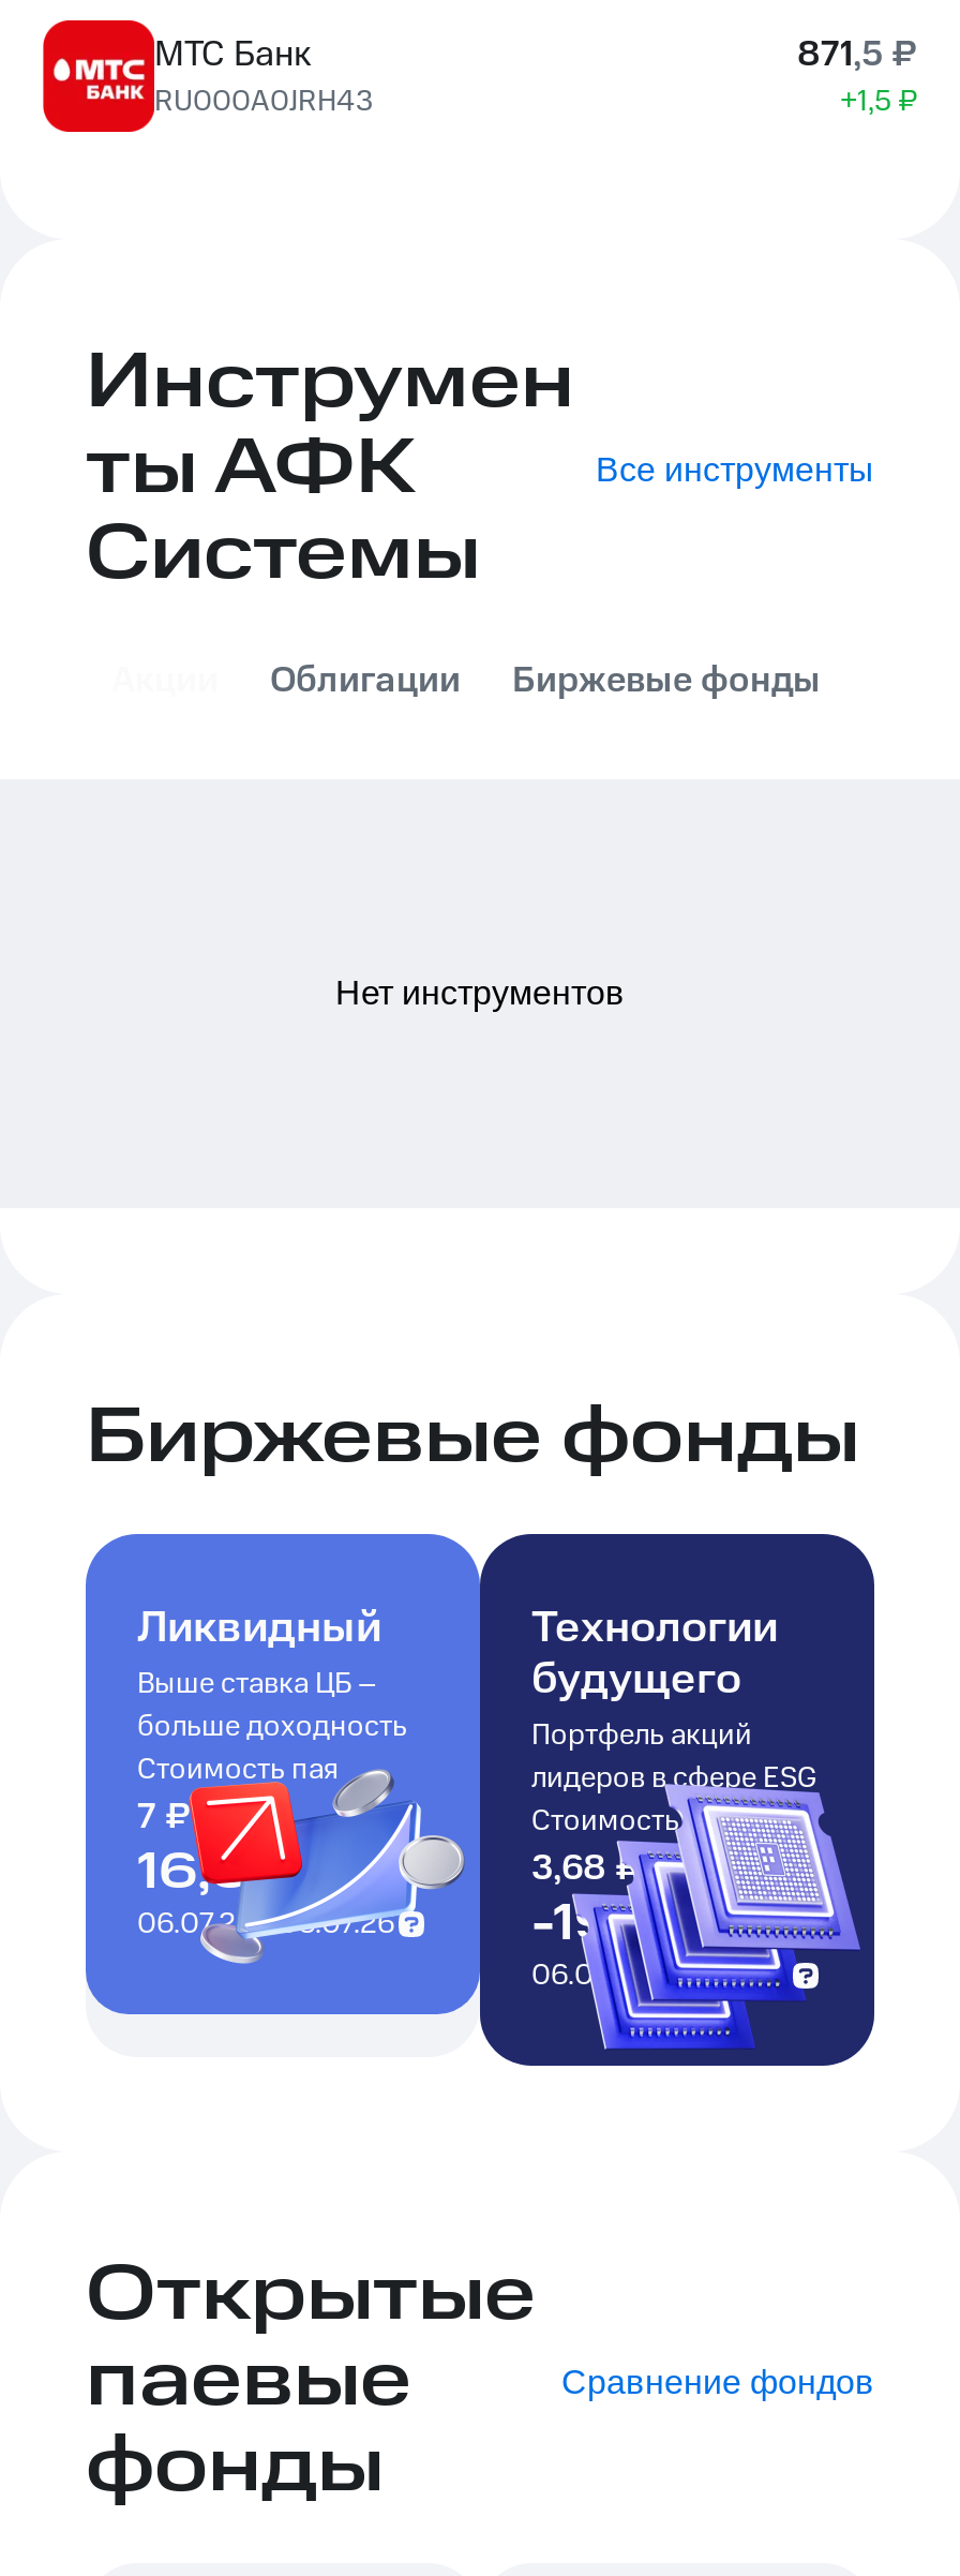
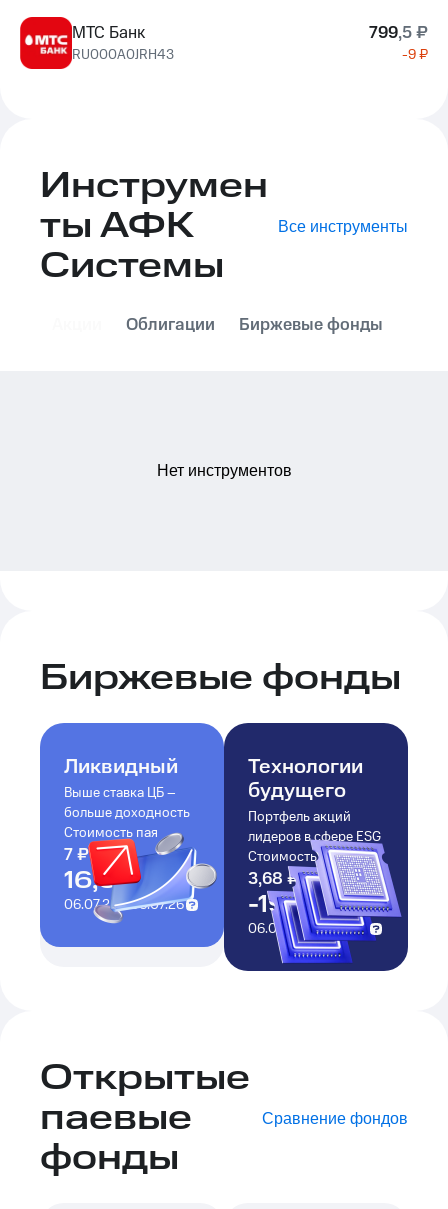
[797,29,917,80] 871,5 ₽ -> [369,21,428,45] 799,5 ₽
[840,80,917,123] +1,5 ₽ -> [402,45,428,65] -9 ₽

